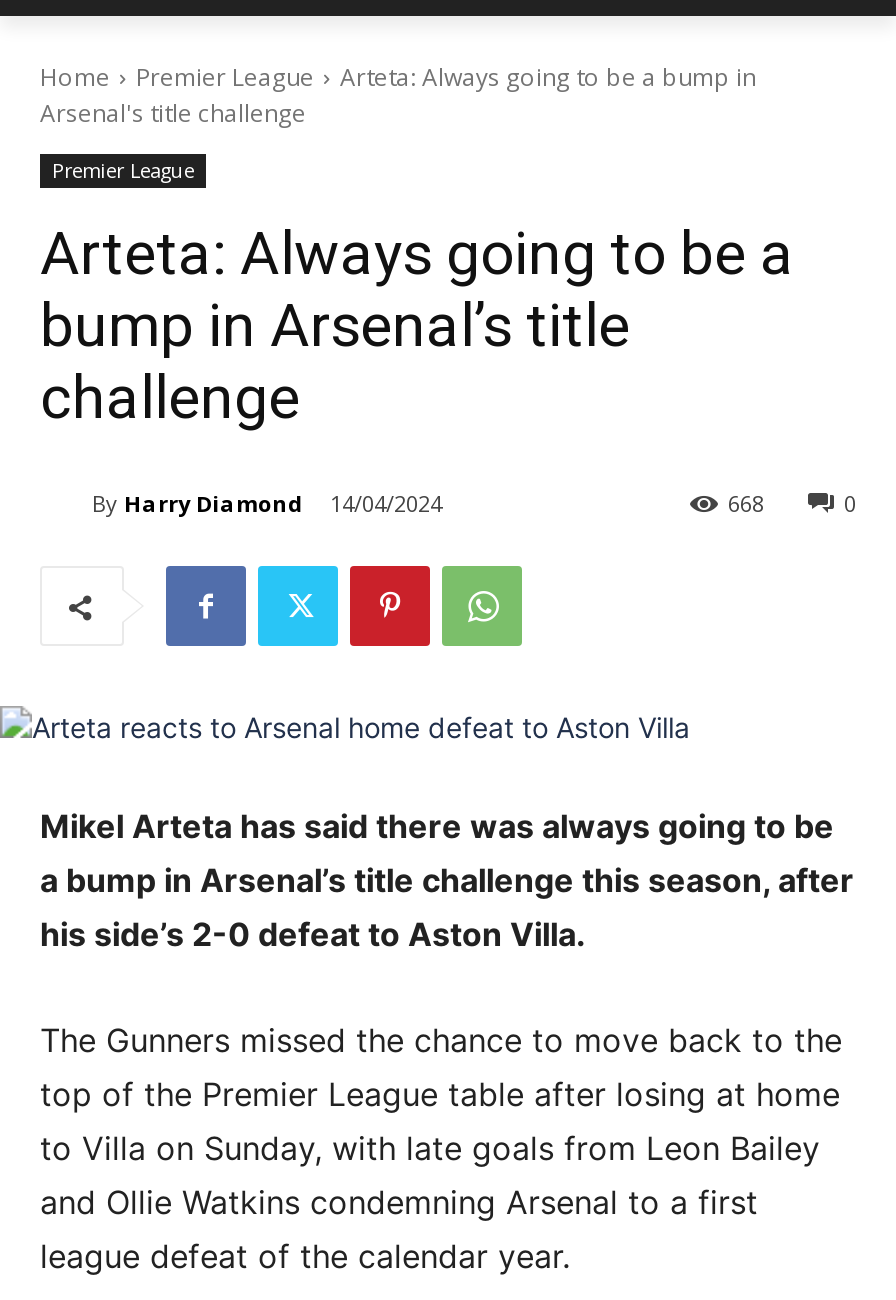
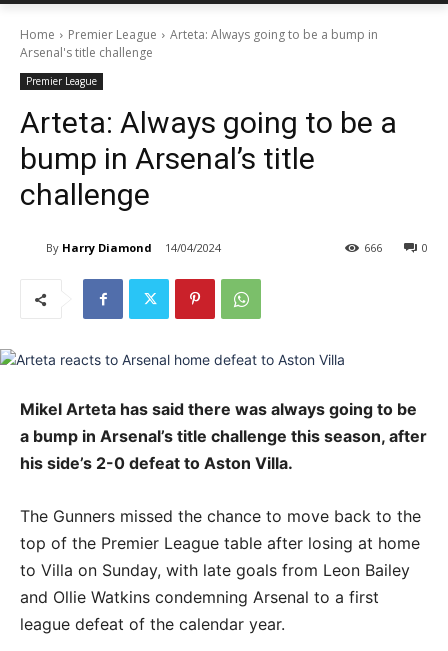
[728,488,764,518] 668 -> [364,240,382,255] 666

